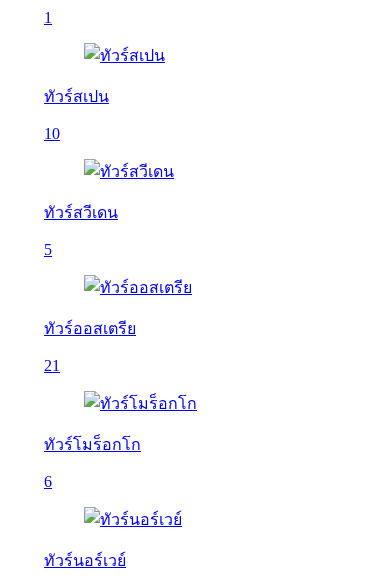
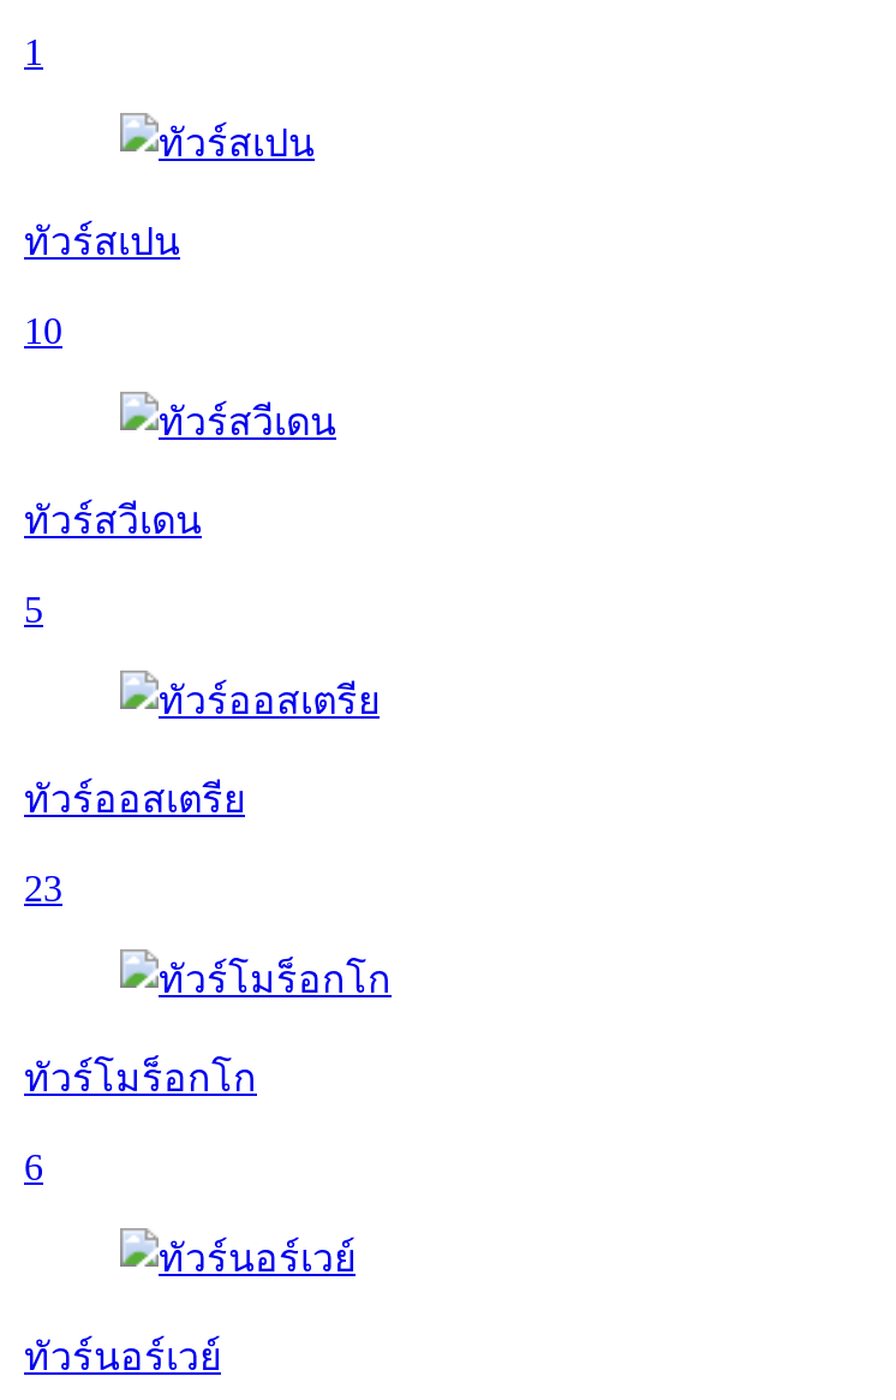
[44,357,60,374] 21 -> [24,868,62,908] 23

